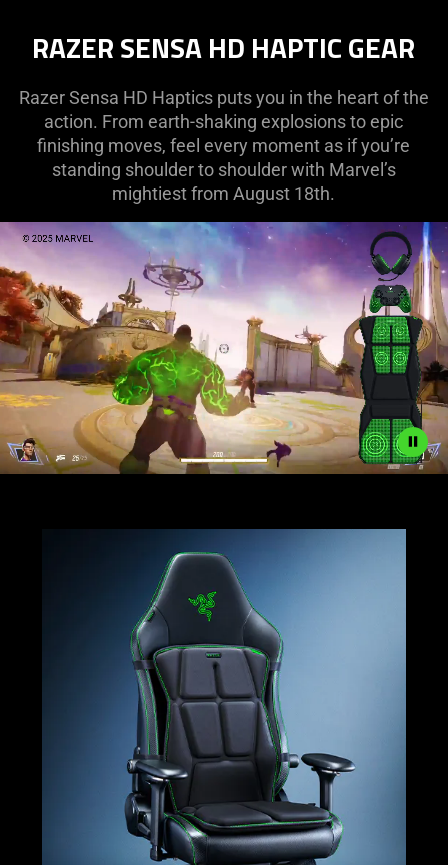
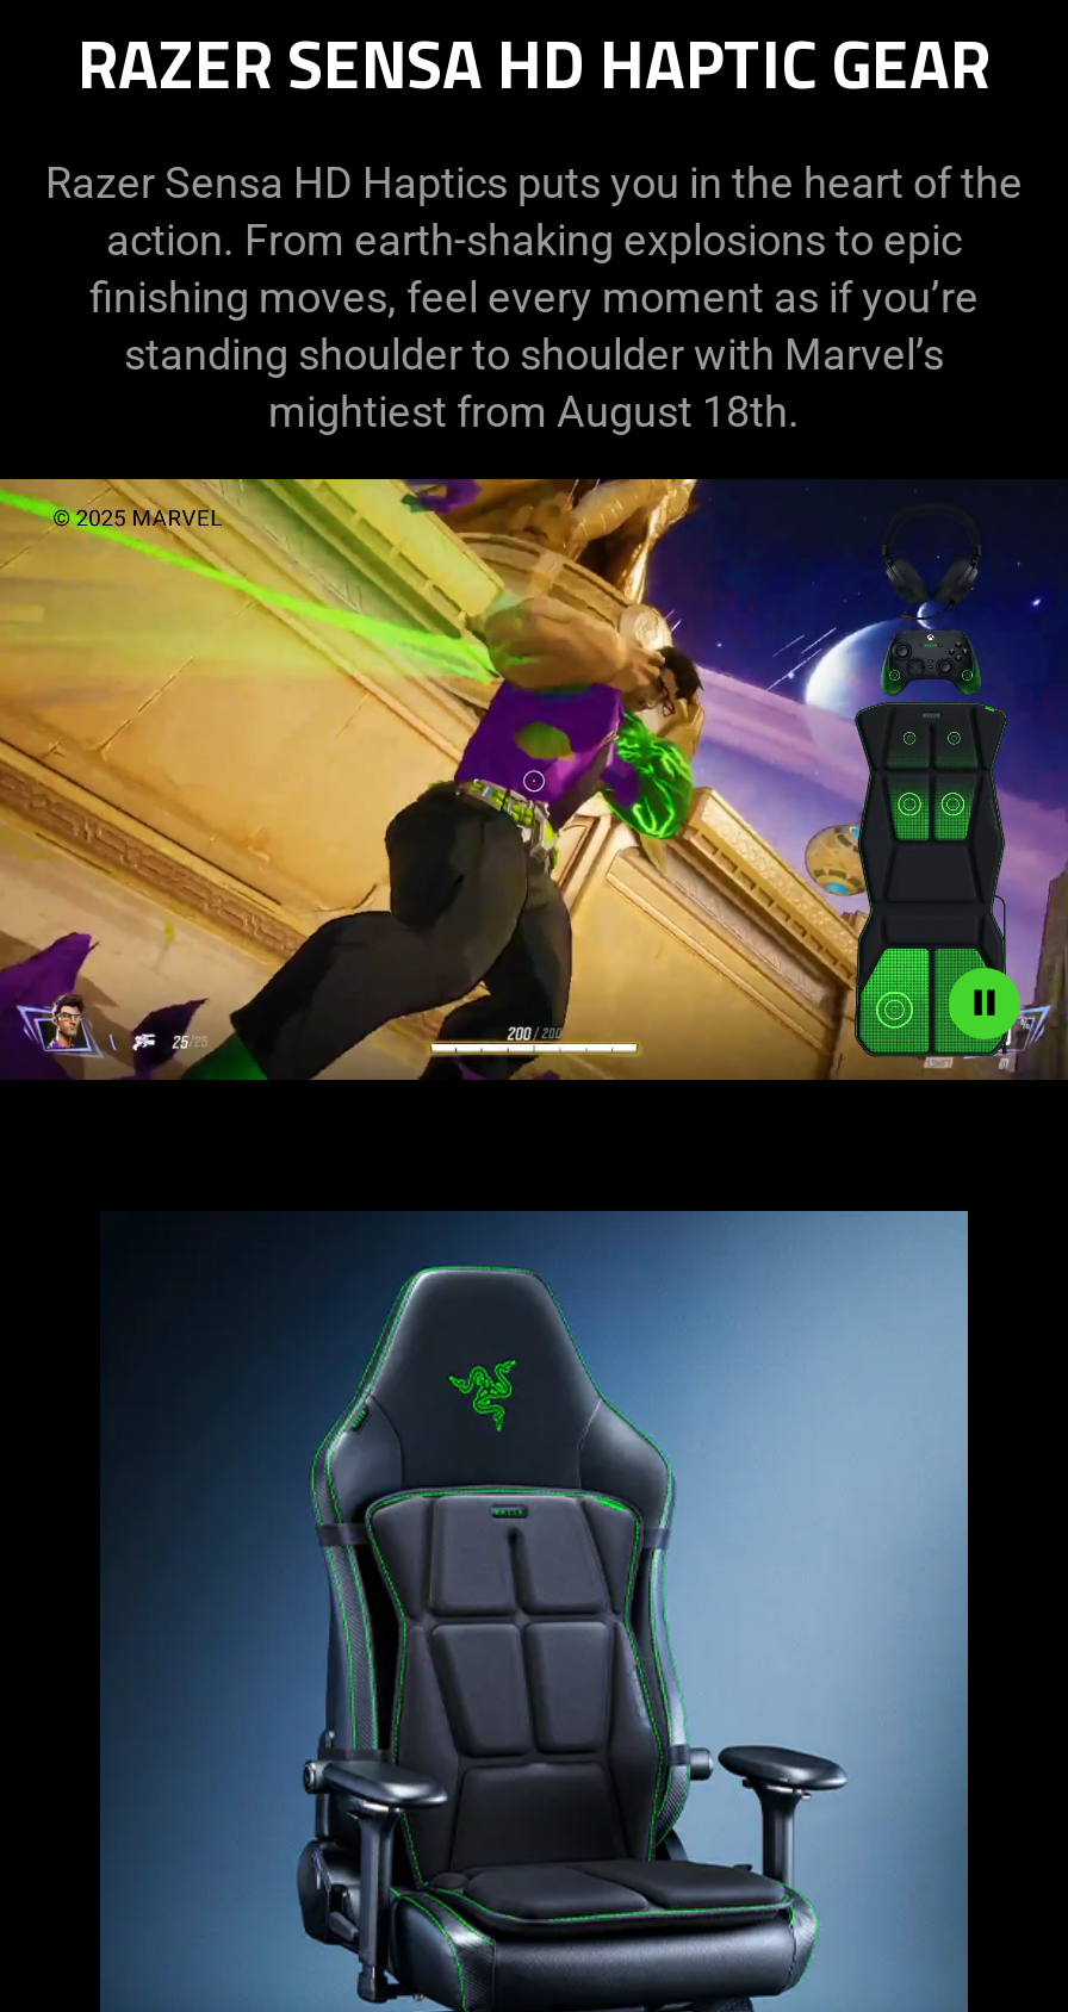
[3,221,445,475] [image] -> [7,477,1061,1080] [image]

